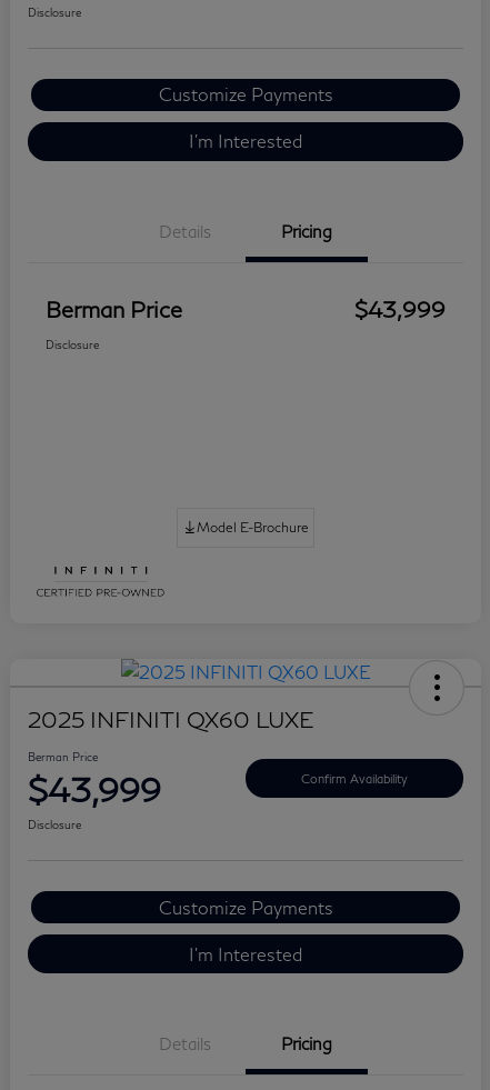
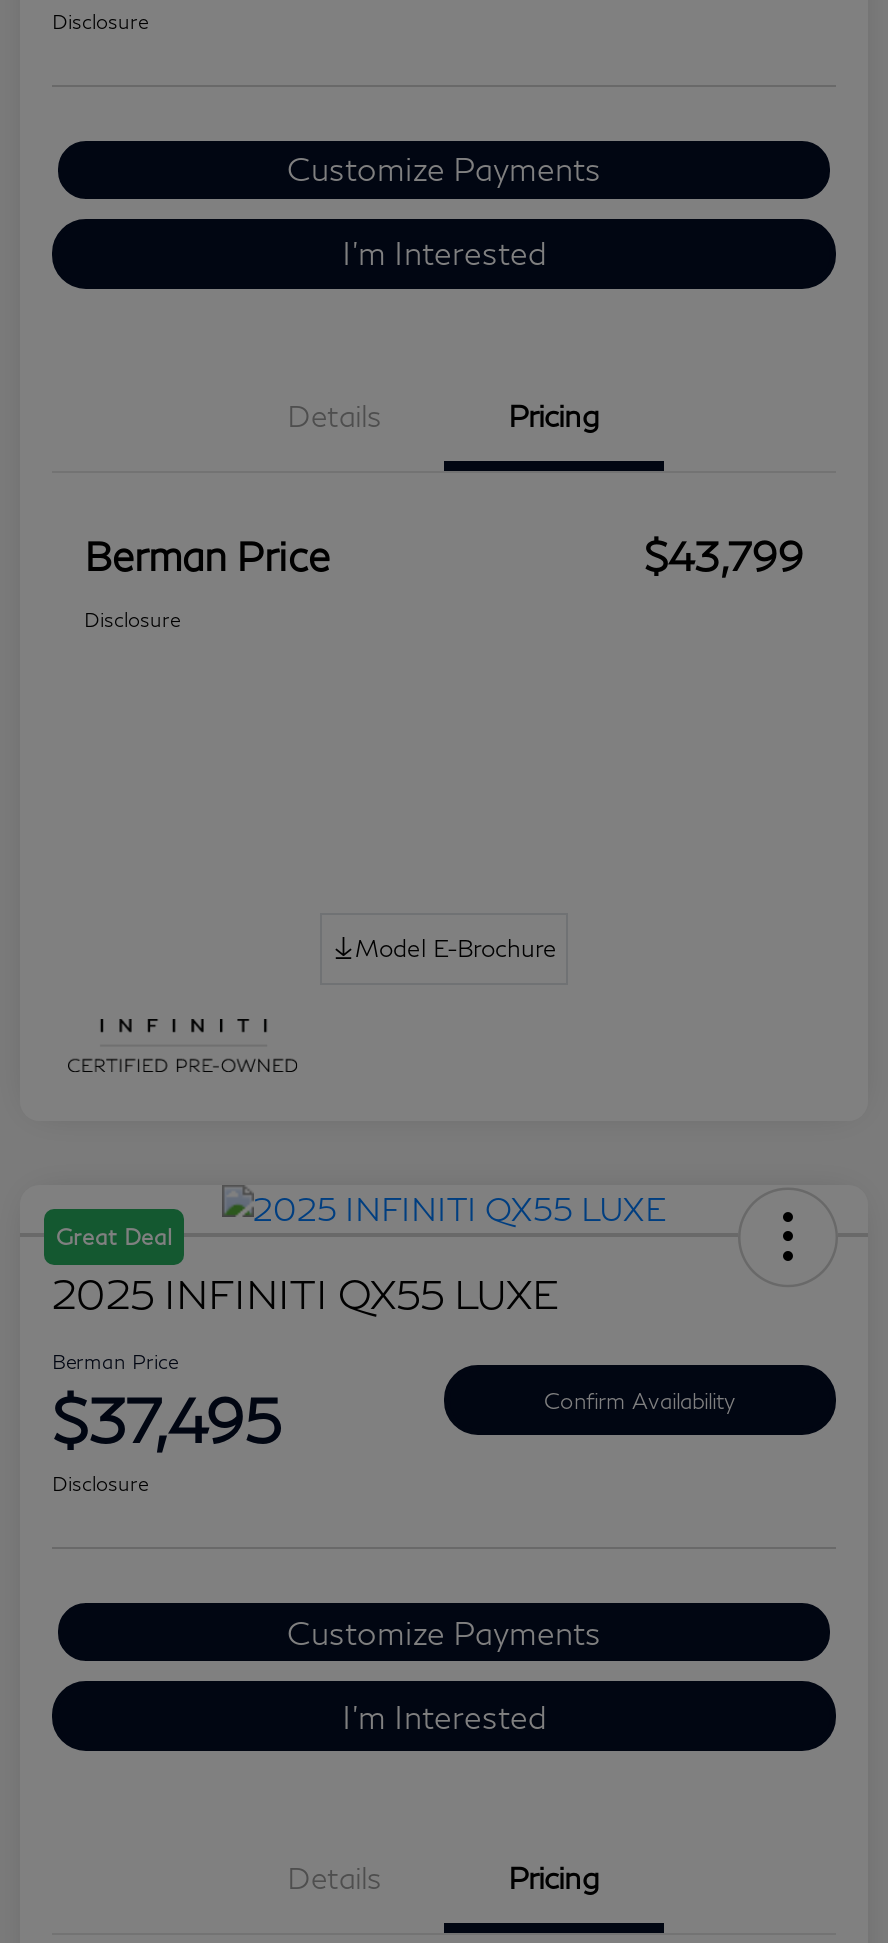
[354,295,446,322] $43,999 -> [644,531,804,579] $43,799
[28,706,313,732] 2025 INFINITI QX60 LUXE -> [52,1223,558,1317] Great Deal | 2025 INFINITI QX55 LUXE
[28,769,161,809] $43,999 -> [52,1383,282,1455] $37,495

